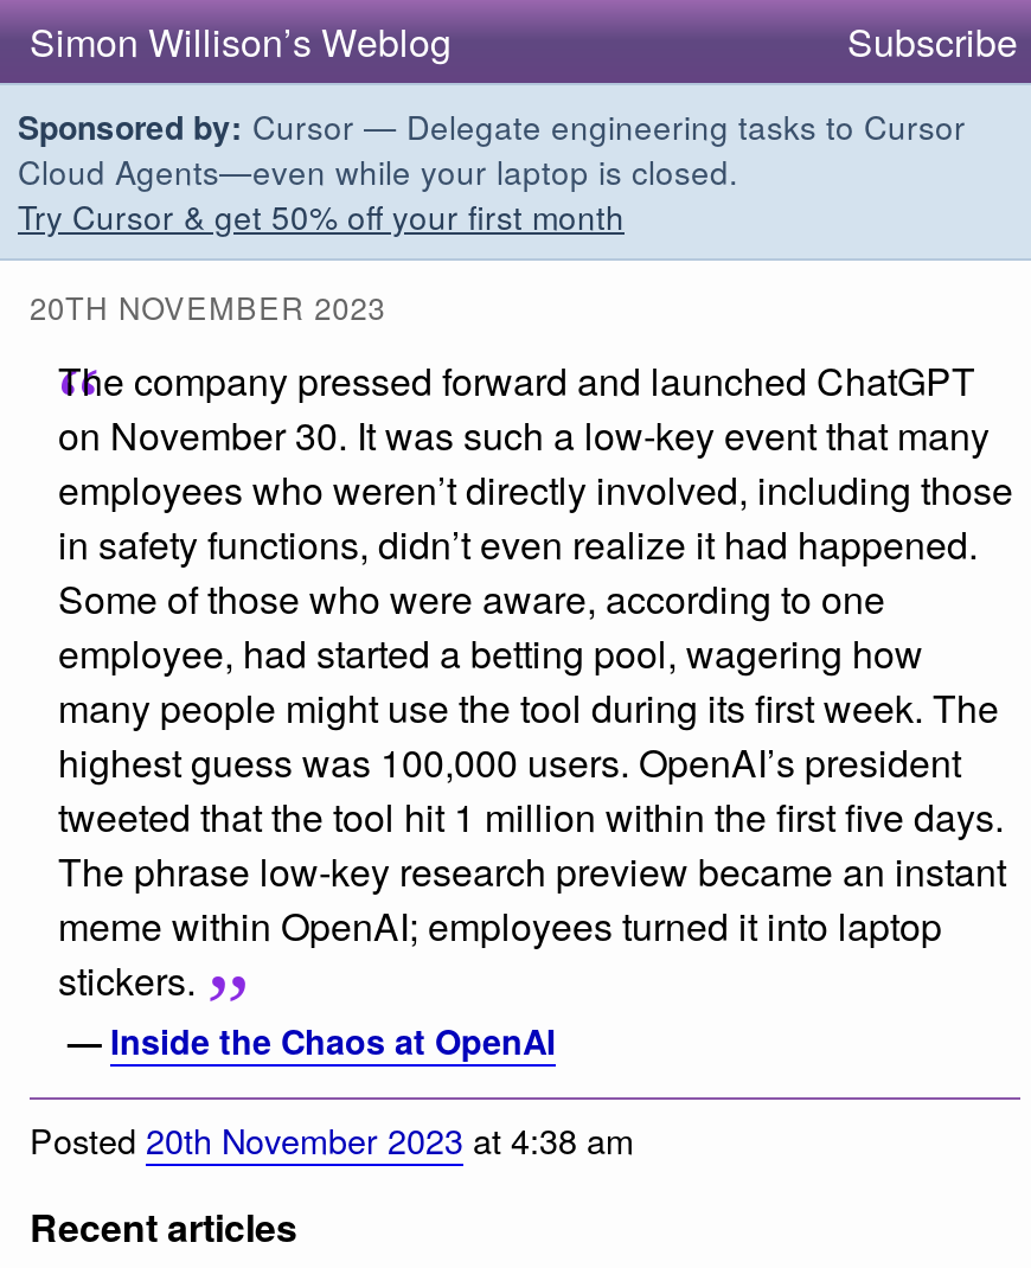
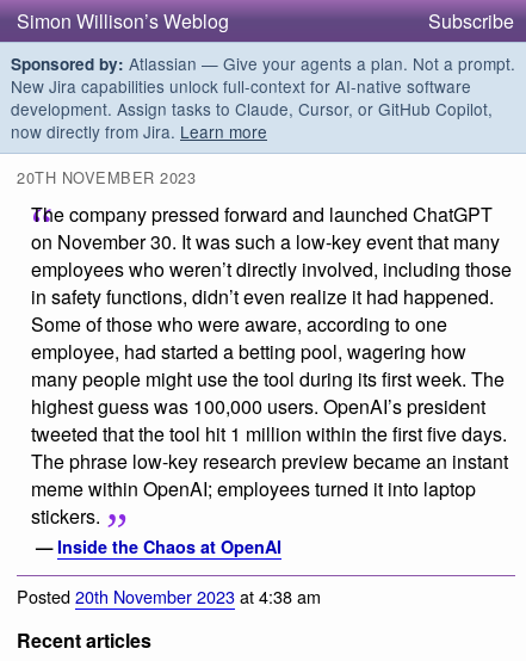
[18,102,966,239] Sponsored by: Cursor — Delegate engineering tasks to Cursor | Cloud Agents—even while your laptop is closed. | Try Cursor & get 50% off your first month -> [11,51,515,143] Sponsored by: Atlassian — Give your agents a plan. Not a prompt. | New Jira capabilities unlock full-context for AI-native software | development. Assign tasks to Claude, Cursor, or GitHub Copilot, | now directly from Jira. Learn more

